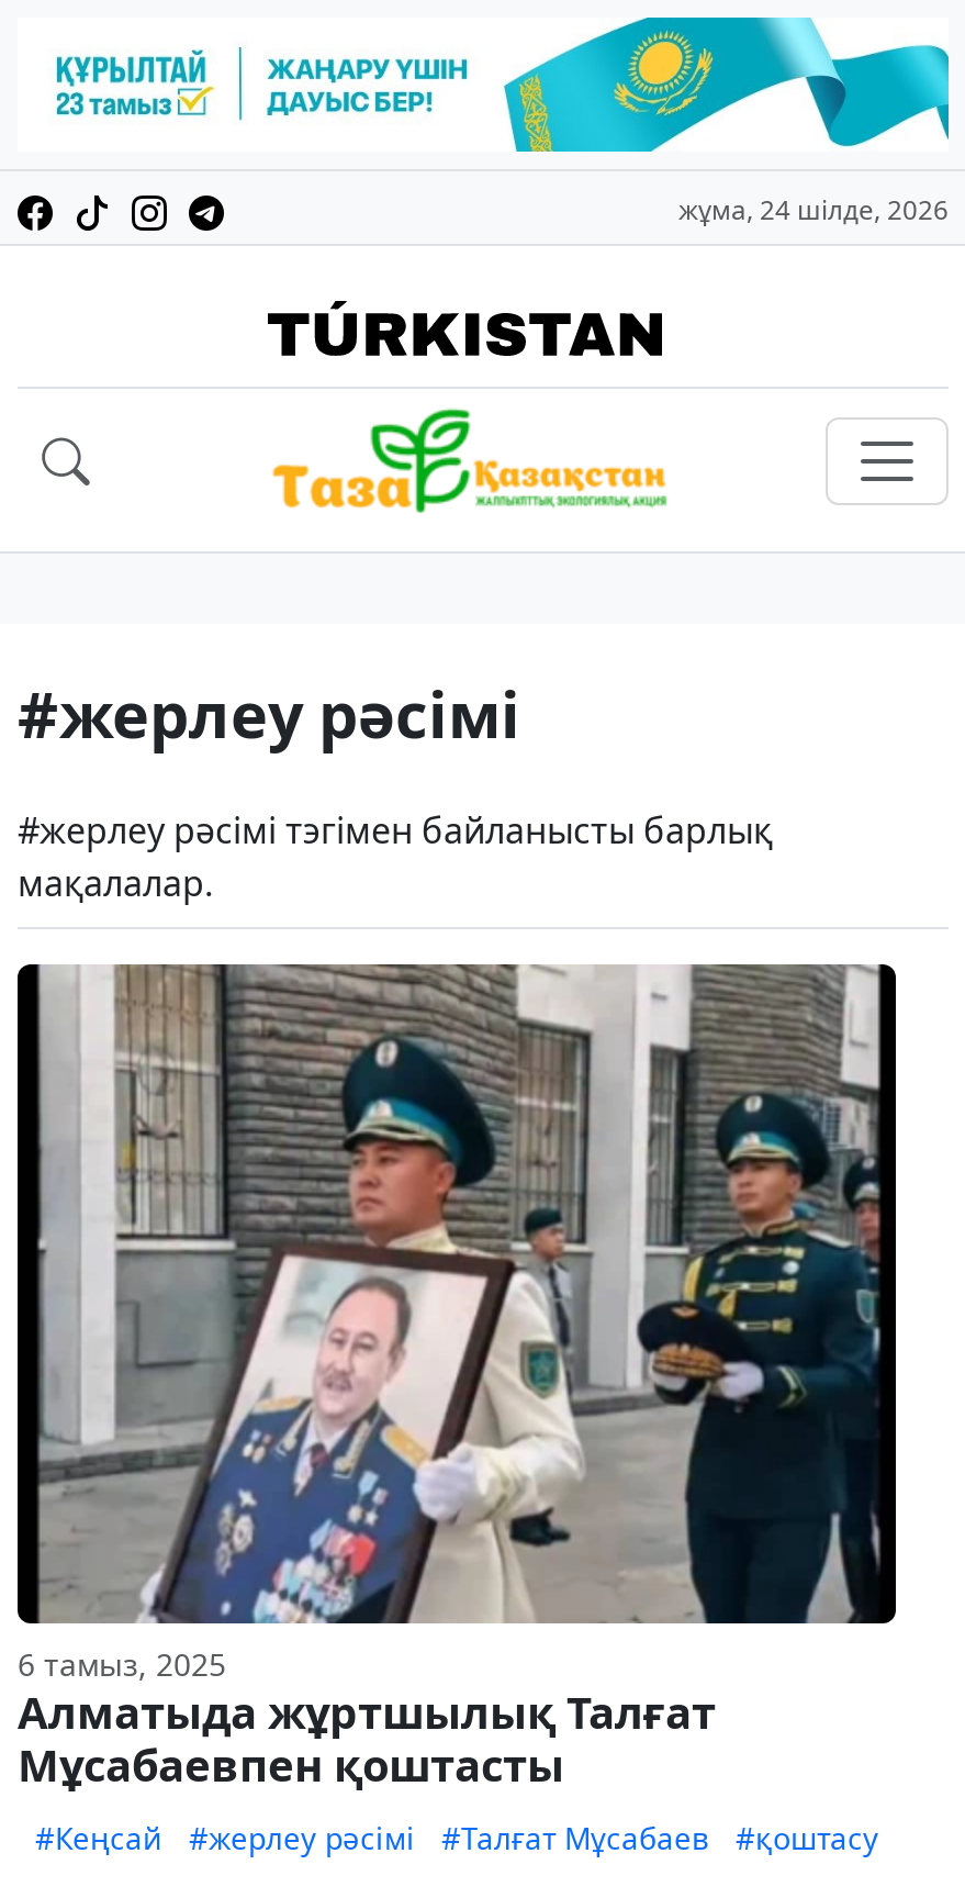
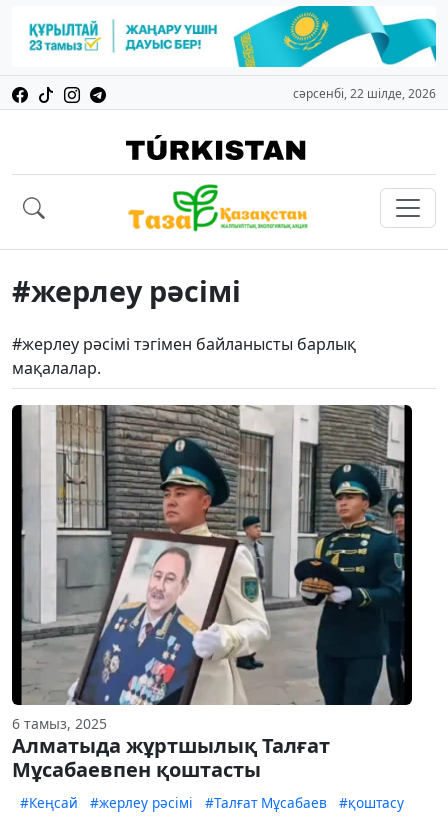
[678,192,949,229] жұма, 24 шілде, 2026 -> [293,85,436,102] сәрсенбі, 22 шілде, 2026

